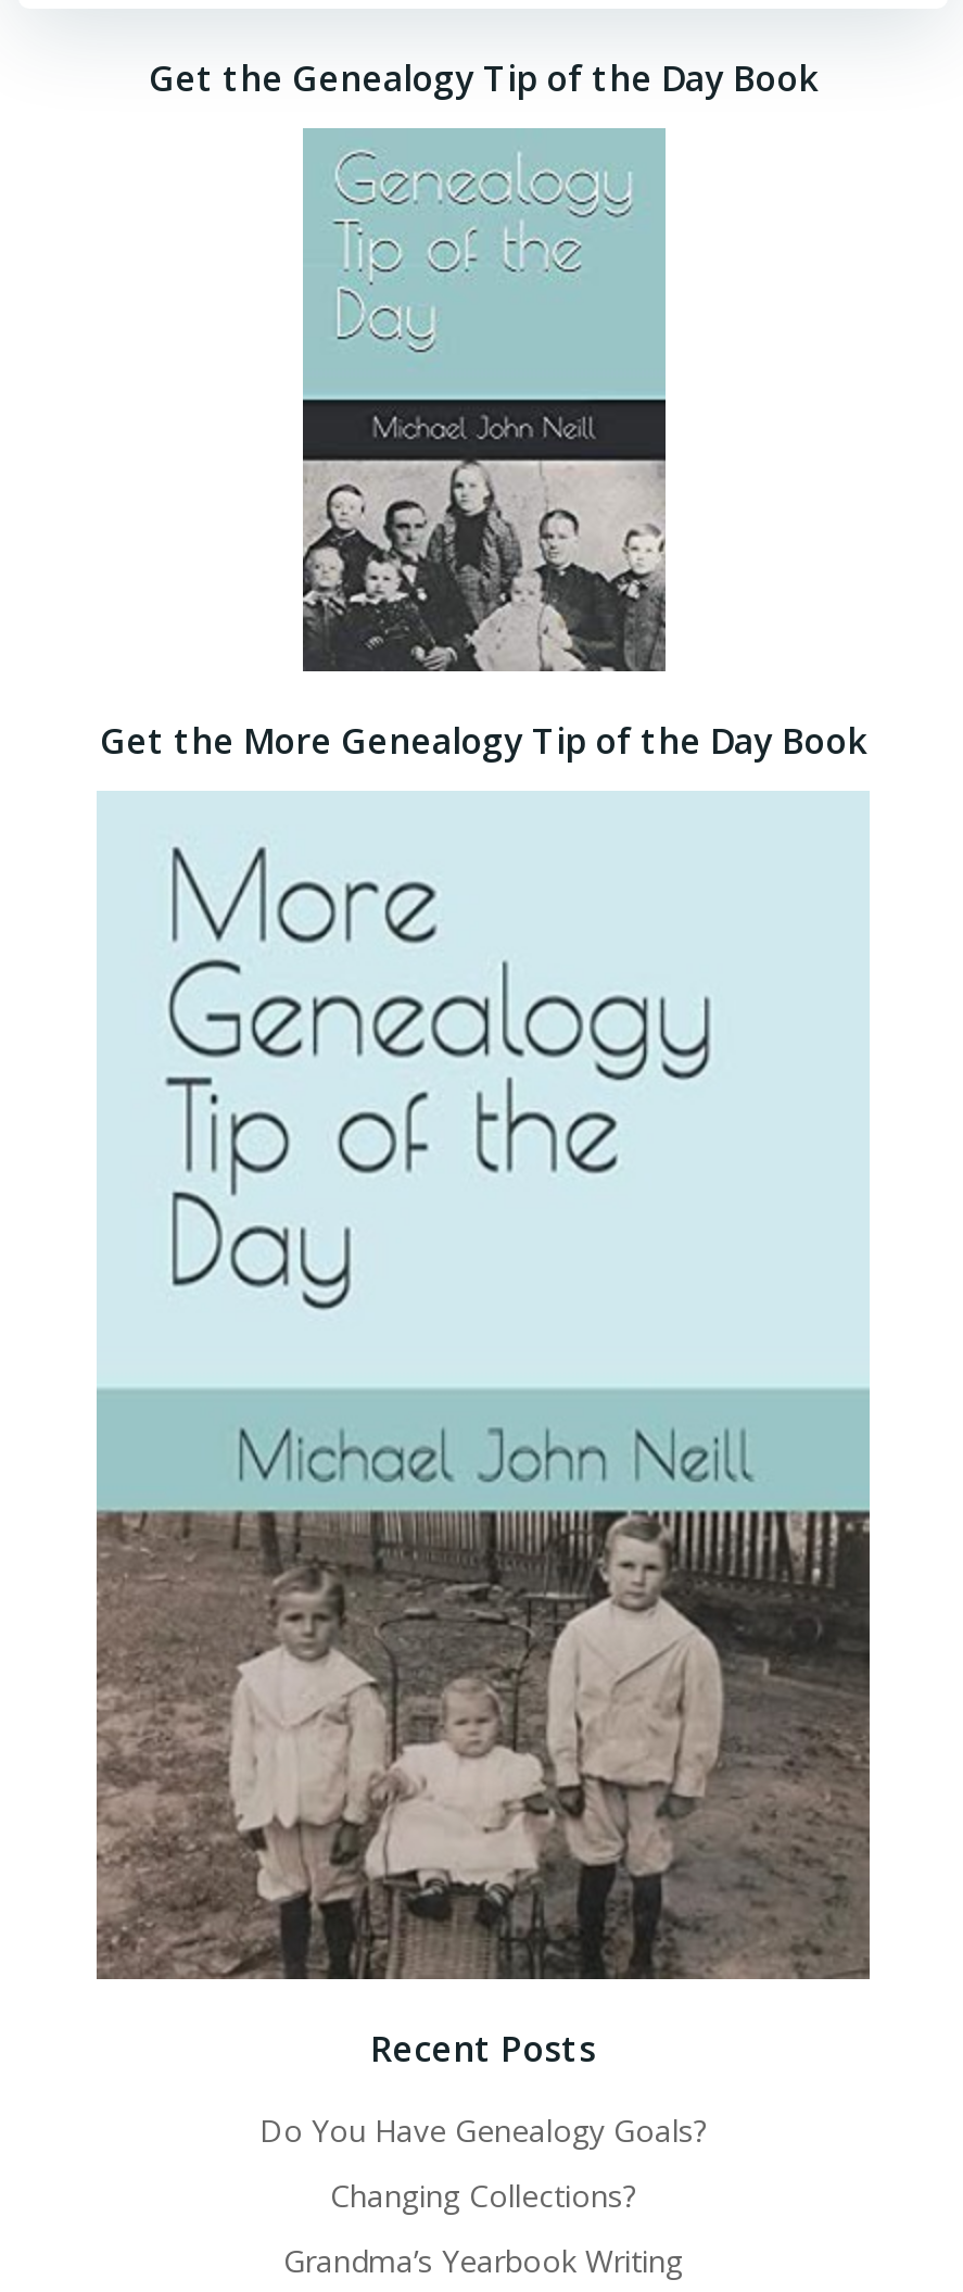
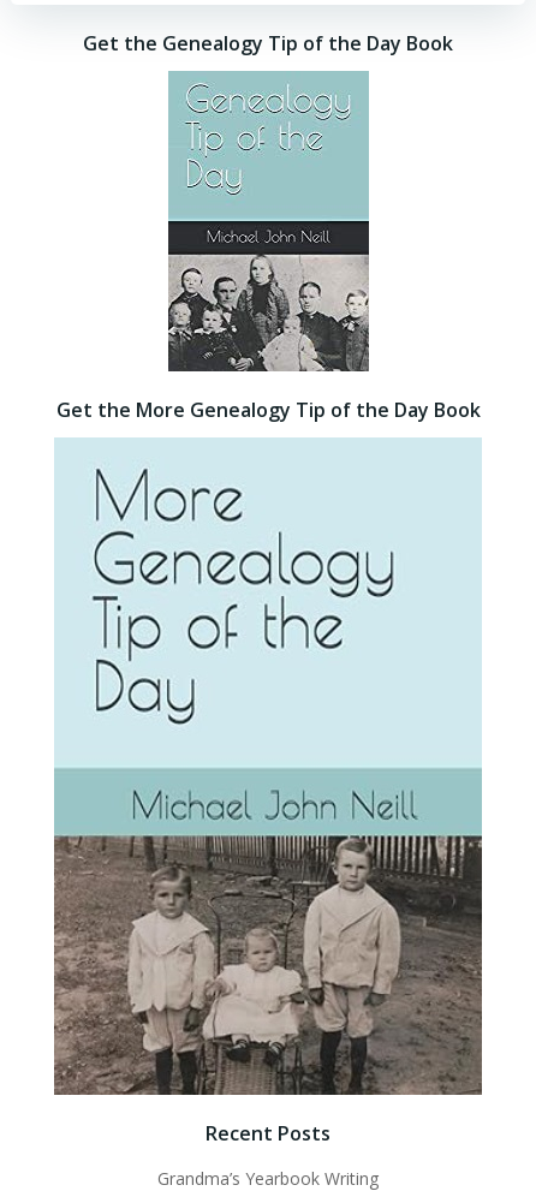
[259,2110,707,2216] Do You Have Genealogy Goals? | Changing Collections? -> none

